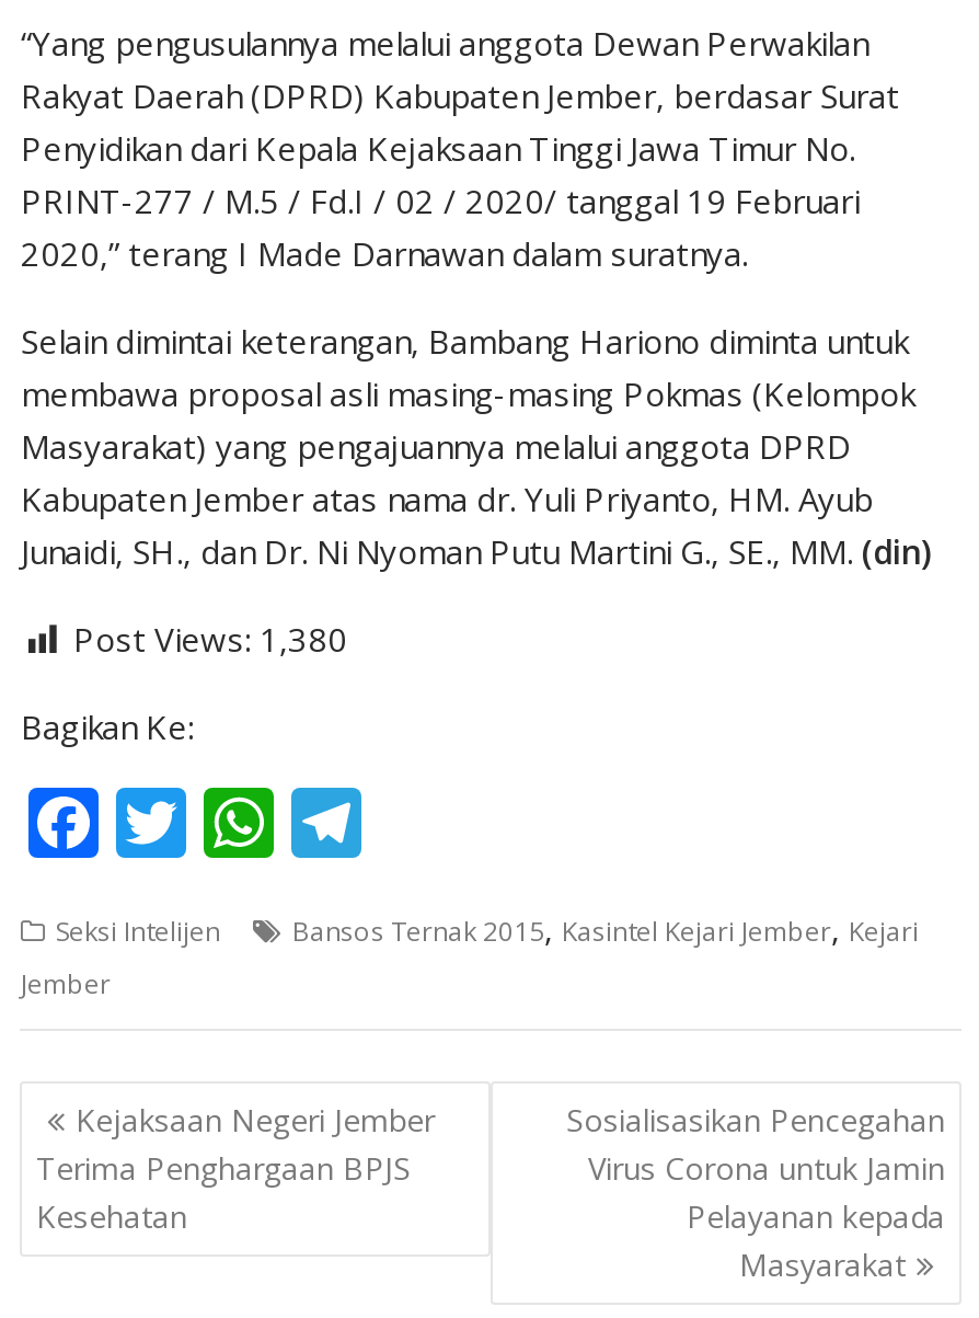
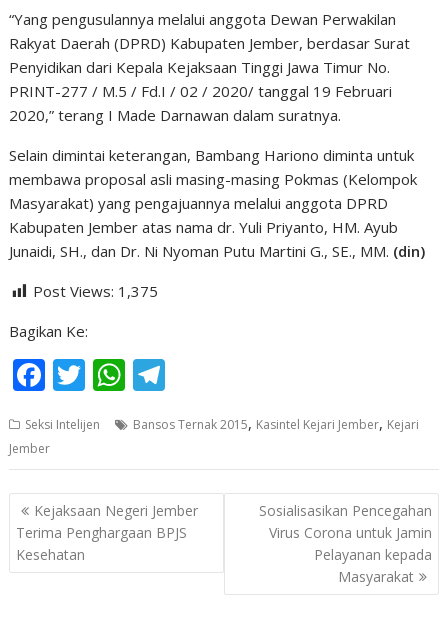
[73,617,347,661] Post Views: 1,380 -> [33,281,158,301] Post Views: 1,375

